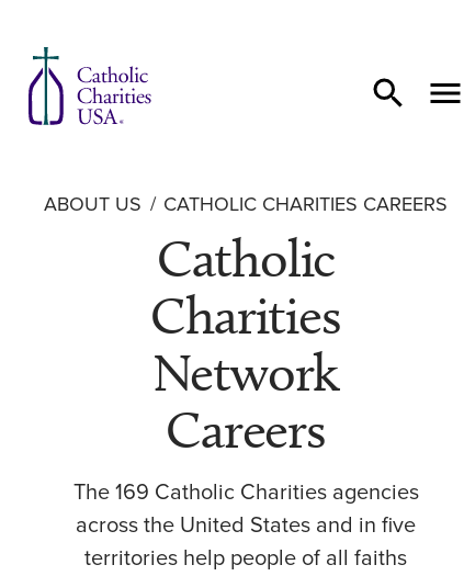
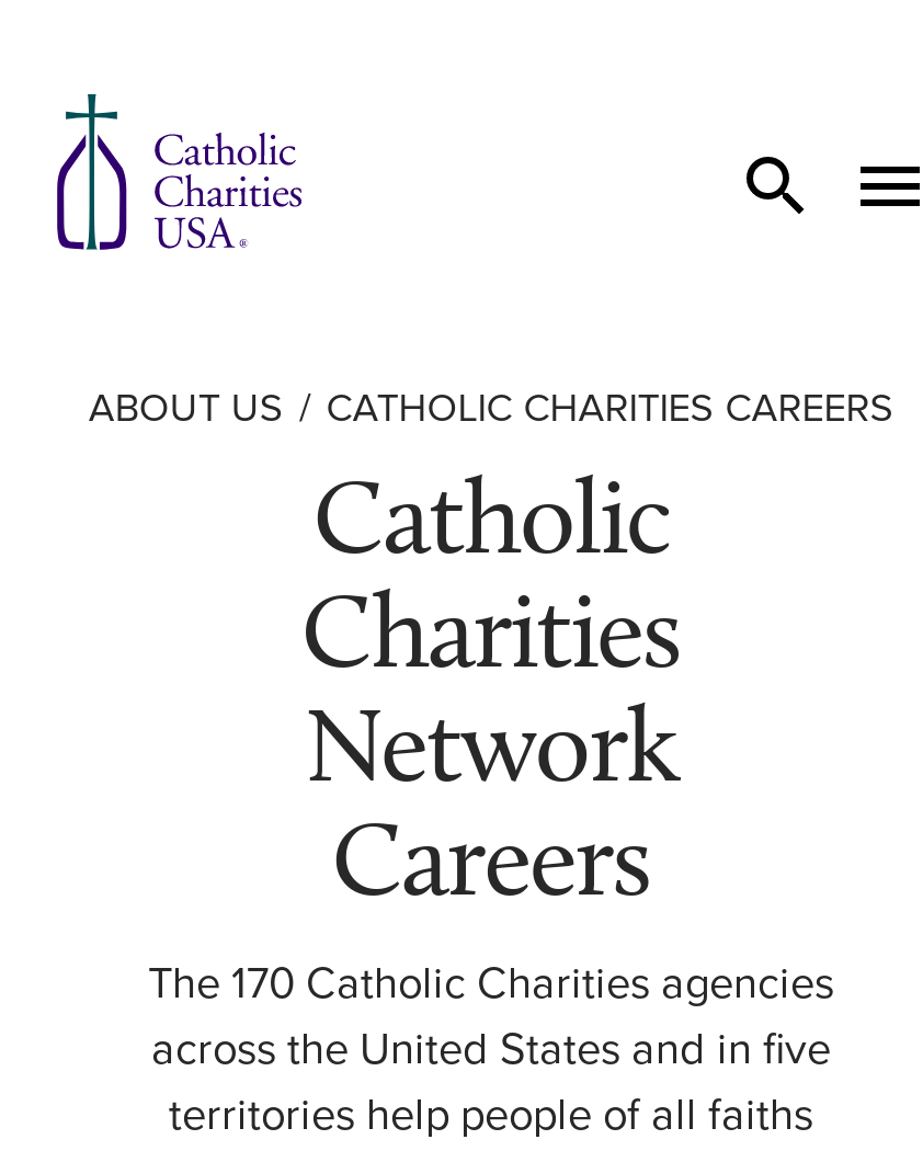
[73,480,418,506] The 169 Catholic Charities agencies -> [148,959,834,1012] The 170 Catholic Charities agencies

